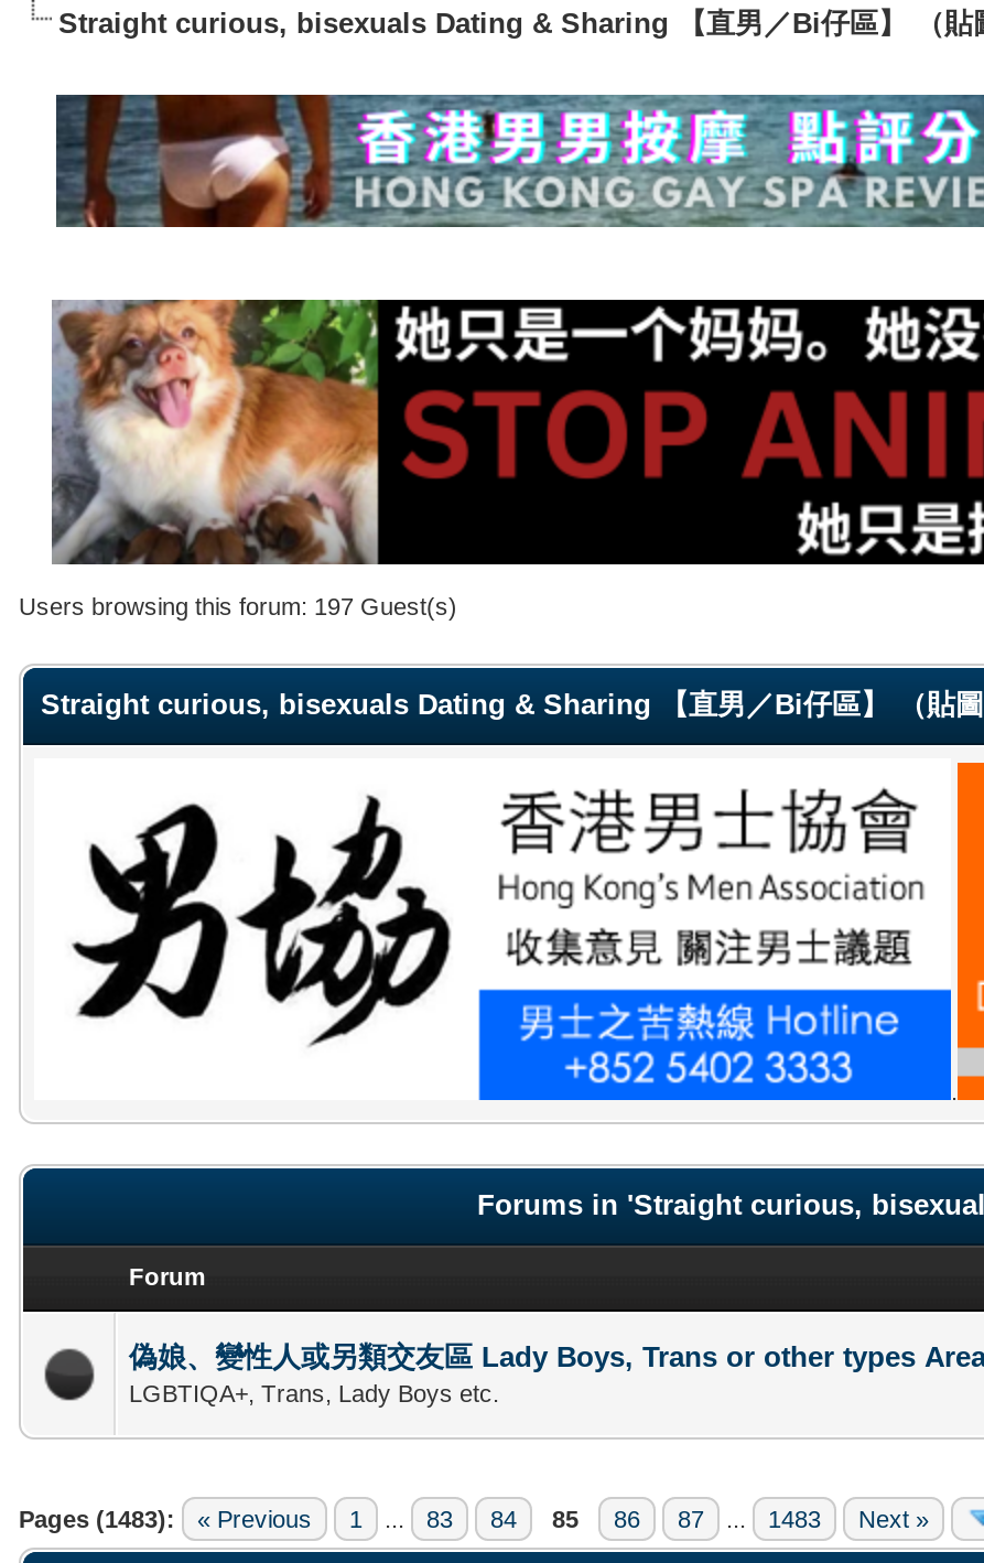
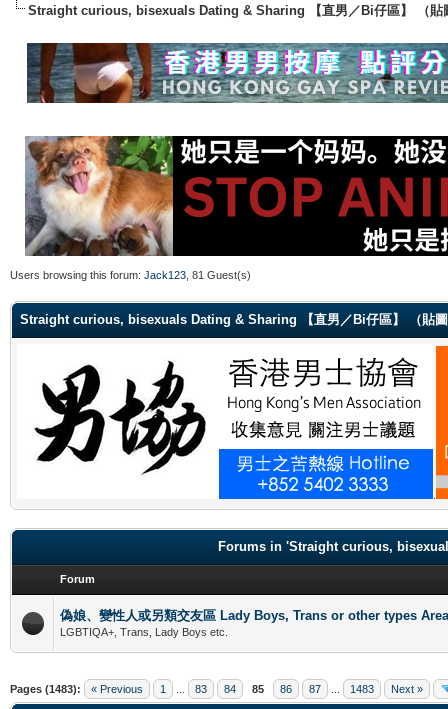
[19,592,457,619] Users browsing this forum: 197 Guest(s) -> [10,269,251,281] Users browsing this forum: Jack123, 81 Guest(s)

